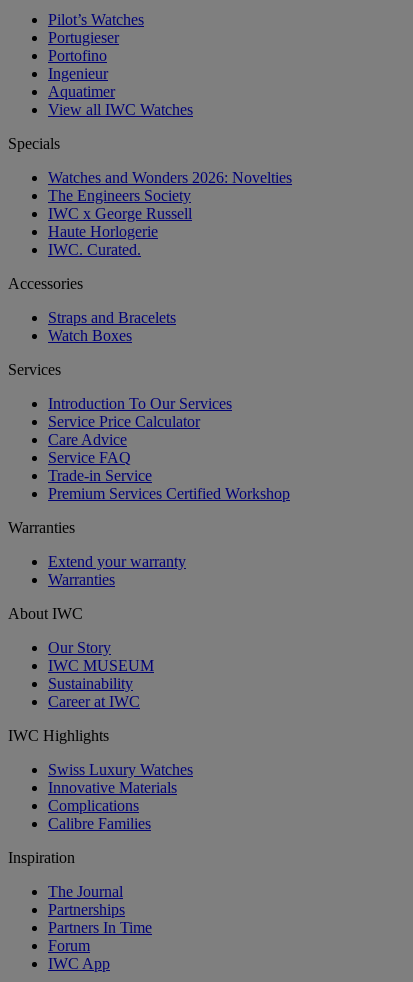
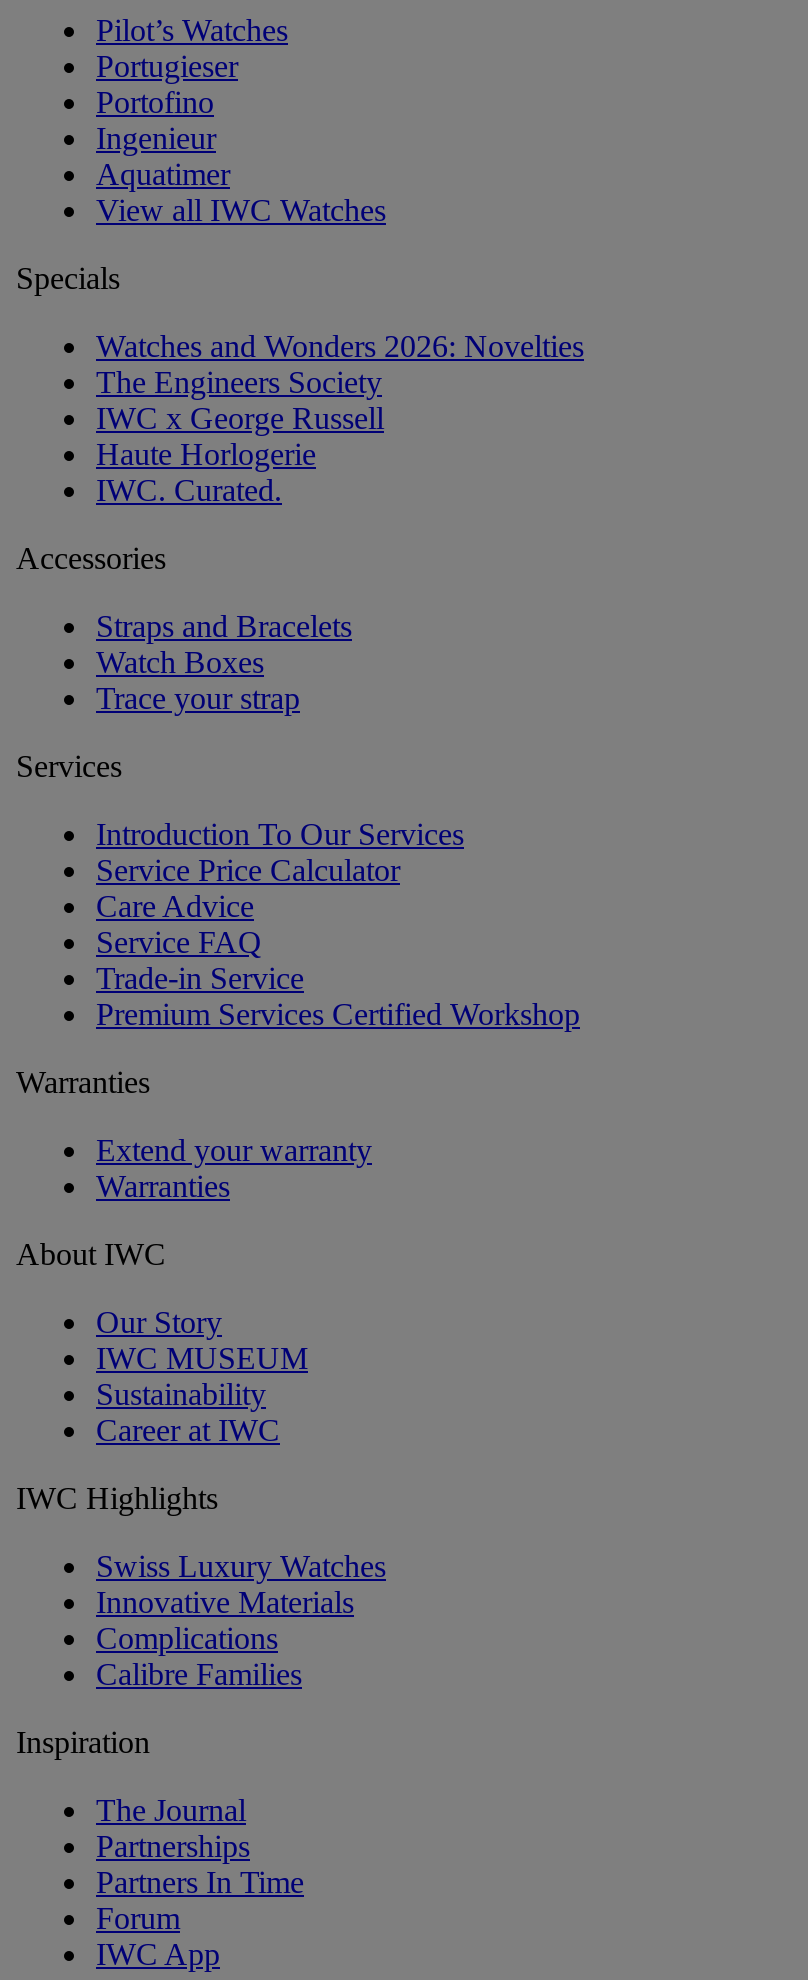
none -> [96,681,300,715] Trace your strap

